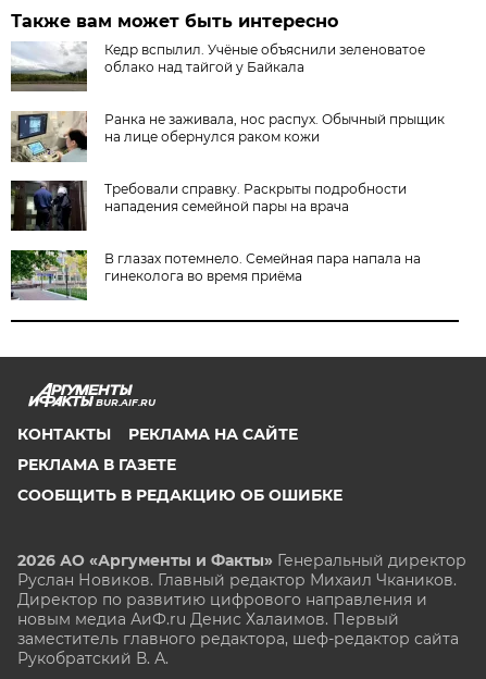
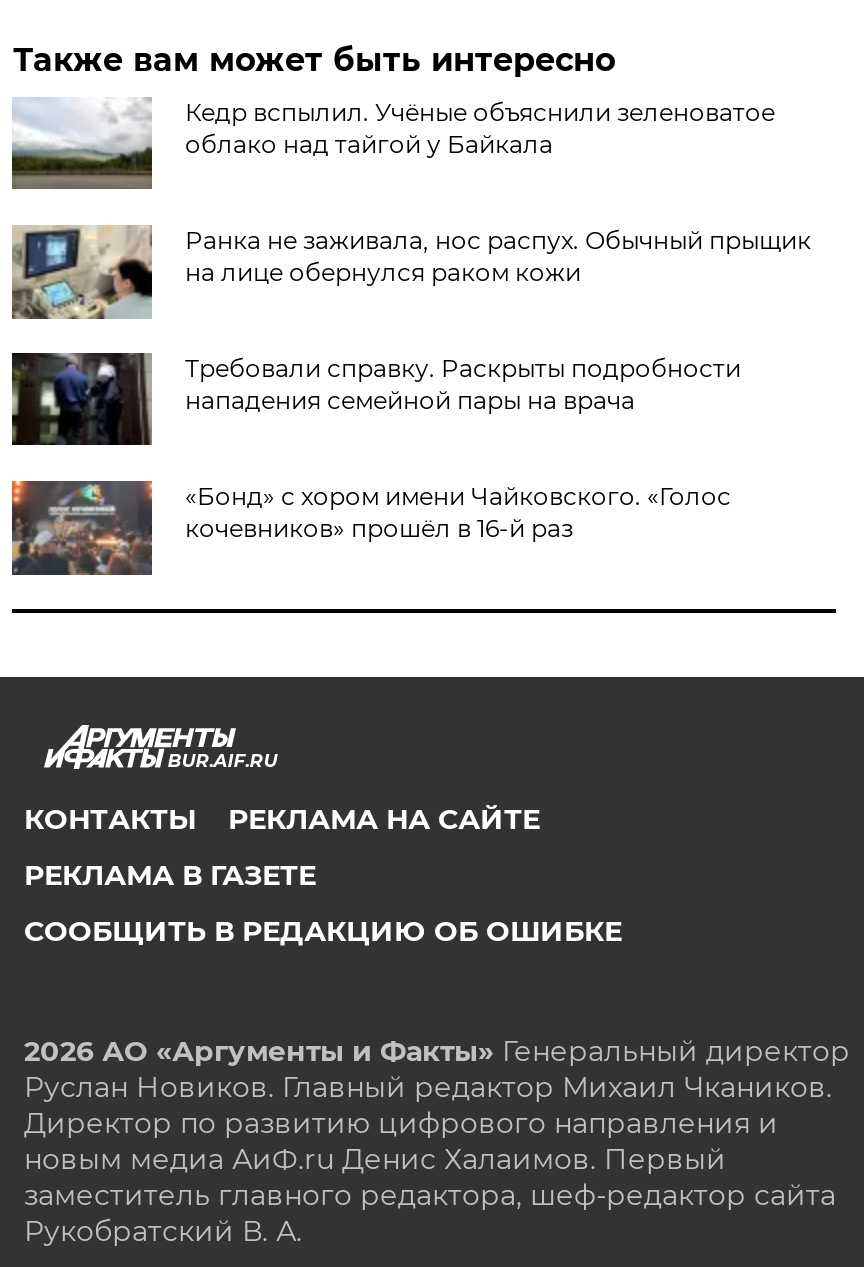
[10,249,421,301] [image] | В глазах потемнело. Семейная пара напала на | гинеколога во время приёма -> [10,479,731,577] [image] | «Бонд» с хором имени Чайковского. «Голос | кочевников» прошёл в 16-й раз

